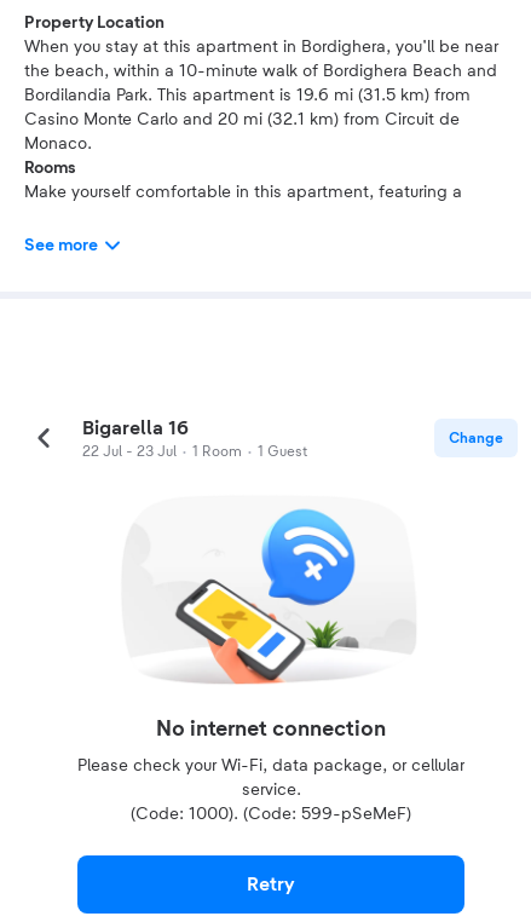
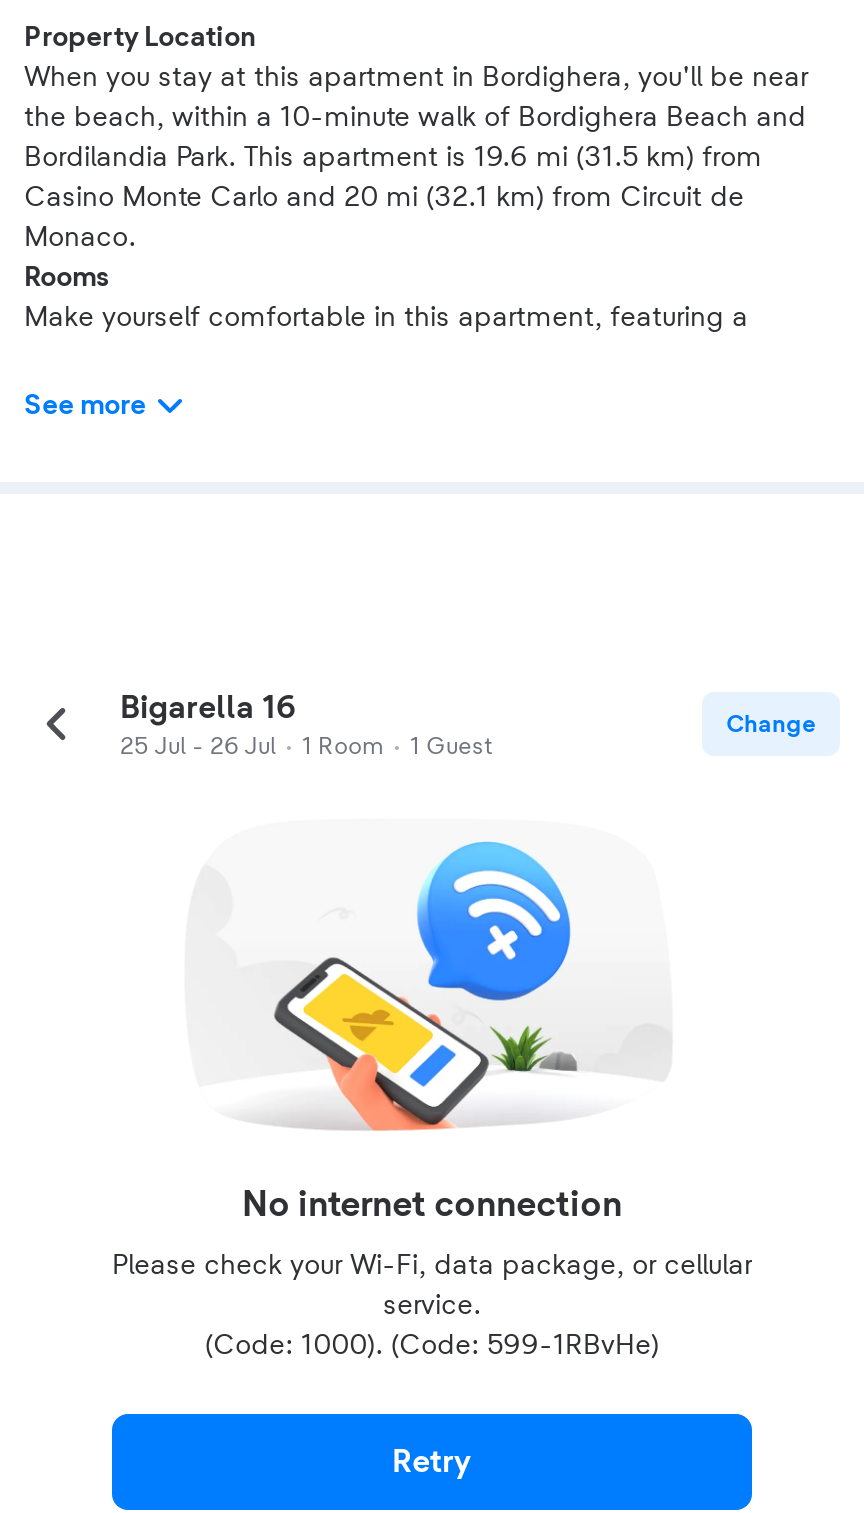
[82,439,307,463] 22 Jul - 23 Jul · 1 Room · 1 Guest -> [120,726,492,766] 25 Jul - 26 Jul · 1 Room · 1 Guest
[131,803,411,825] (Code: 1000). (Code: 599-pSeMeF) -> [205,1328,659,1364] (Code: 1000). (Code: 599-1RBvHe)

